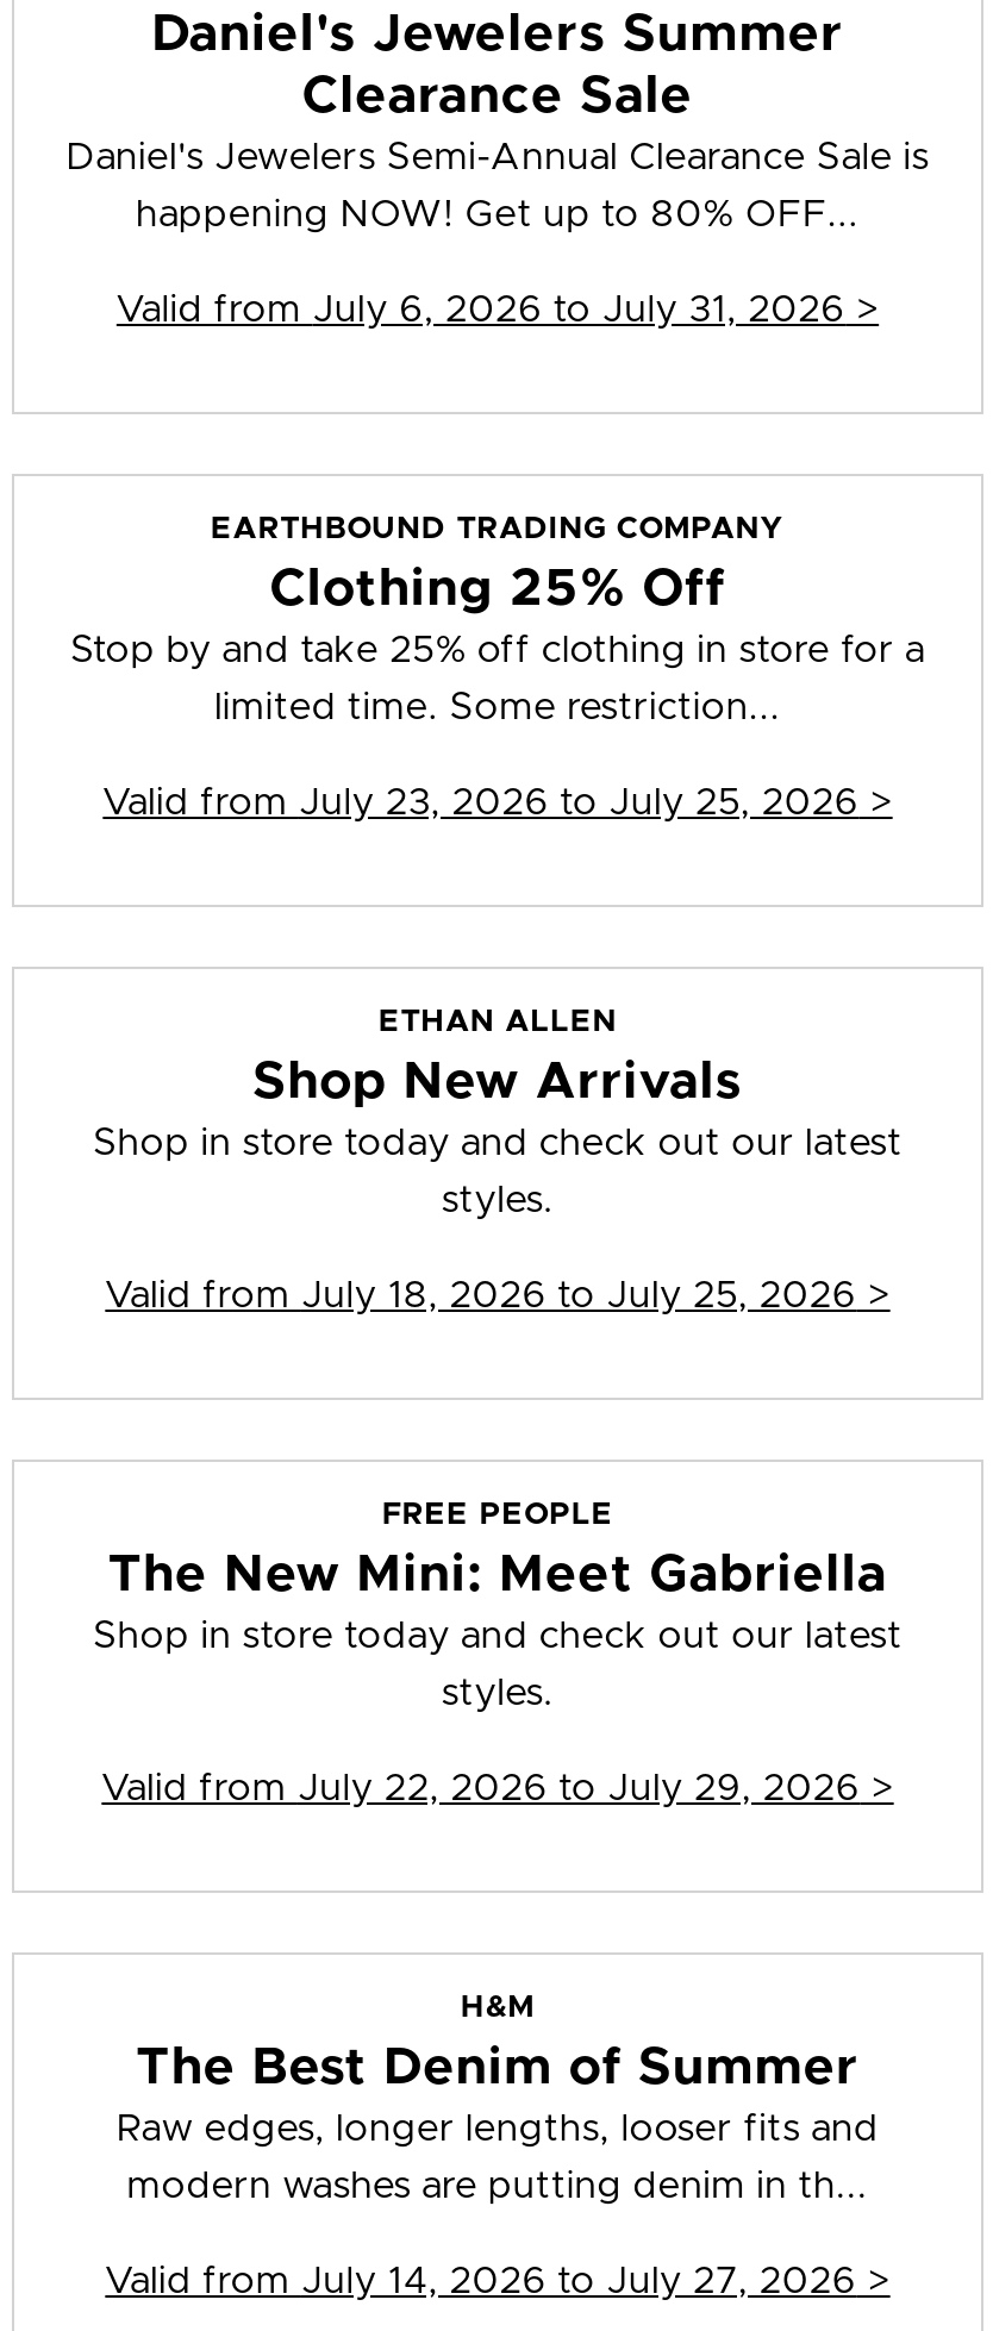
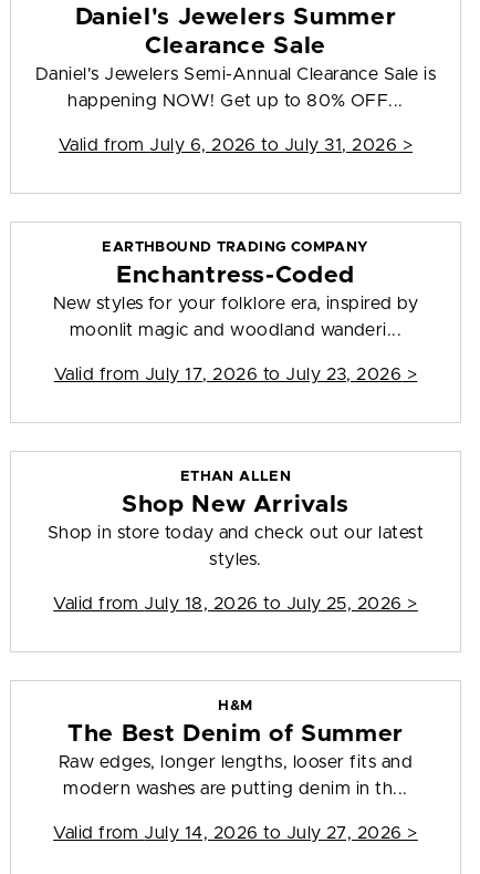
[70,565,925,670] Clothing 25% Off | Stop by and take 25% off clothing in store for a -> [53,264,418,313] Enchantress-Coded | New styles for your folklore era, inspired by
[215,689,781,727] limited time. Some restriction... -> [69,321,402,339] moonlit magic and woodland wanderi...
[103,784,893,822] Valid from July 23, 2026 to July 25, 2026 > -> [54,366,417,383] Valid from July 17, 2026 to July 23, 2026 >
[93,1501,903,1808] FREE PEOPLE | The New Mini: Meet Gabriella | Shop in store today and check out our latest | styles. | Valid from July 22, 2026 to July 29, 2026 > -> none

